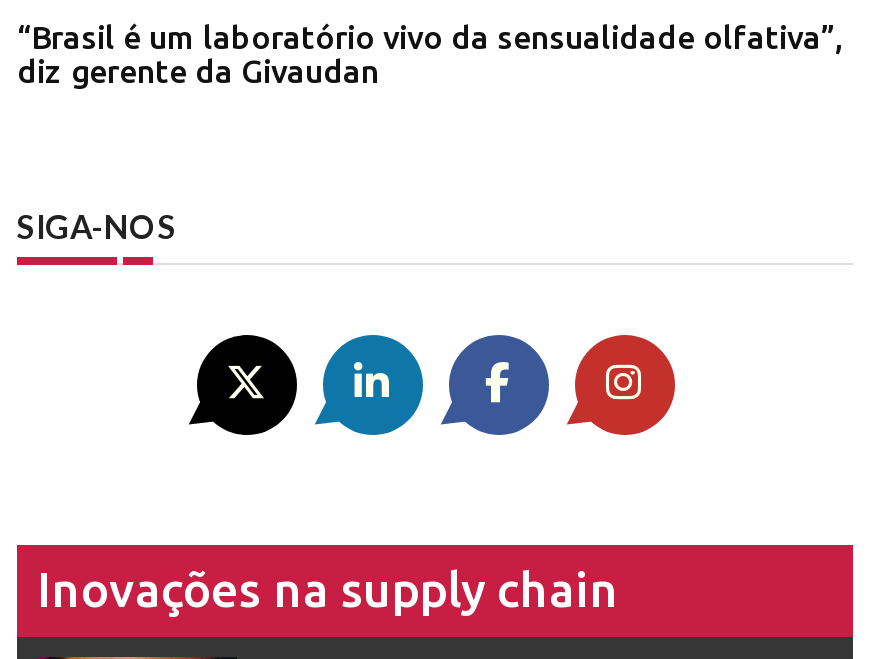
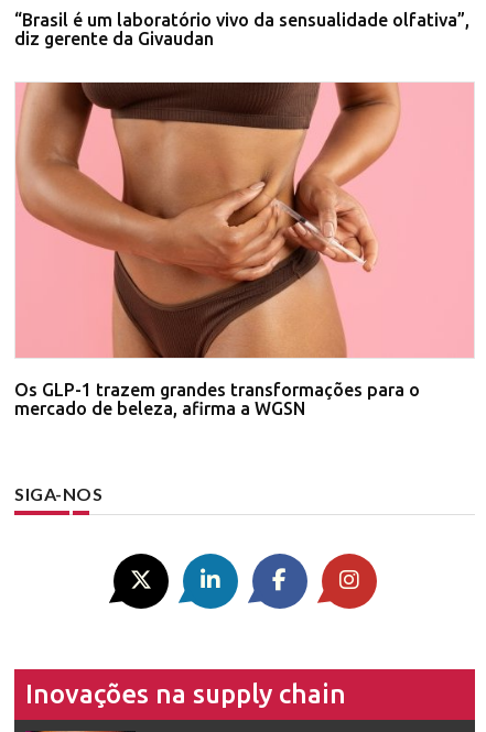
none -> [14,81,475,418] [image] | Os GLP-1 trazem grandes transformações para o | mercado de beleza, afirma a WGSN

